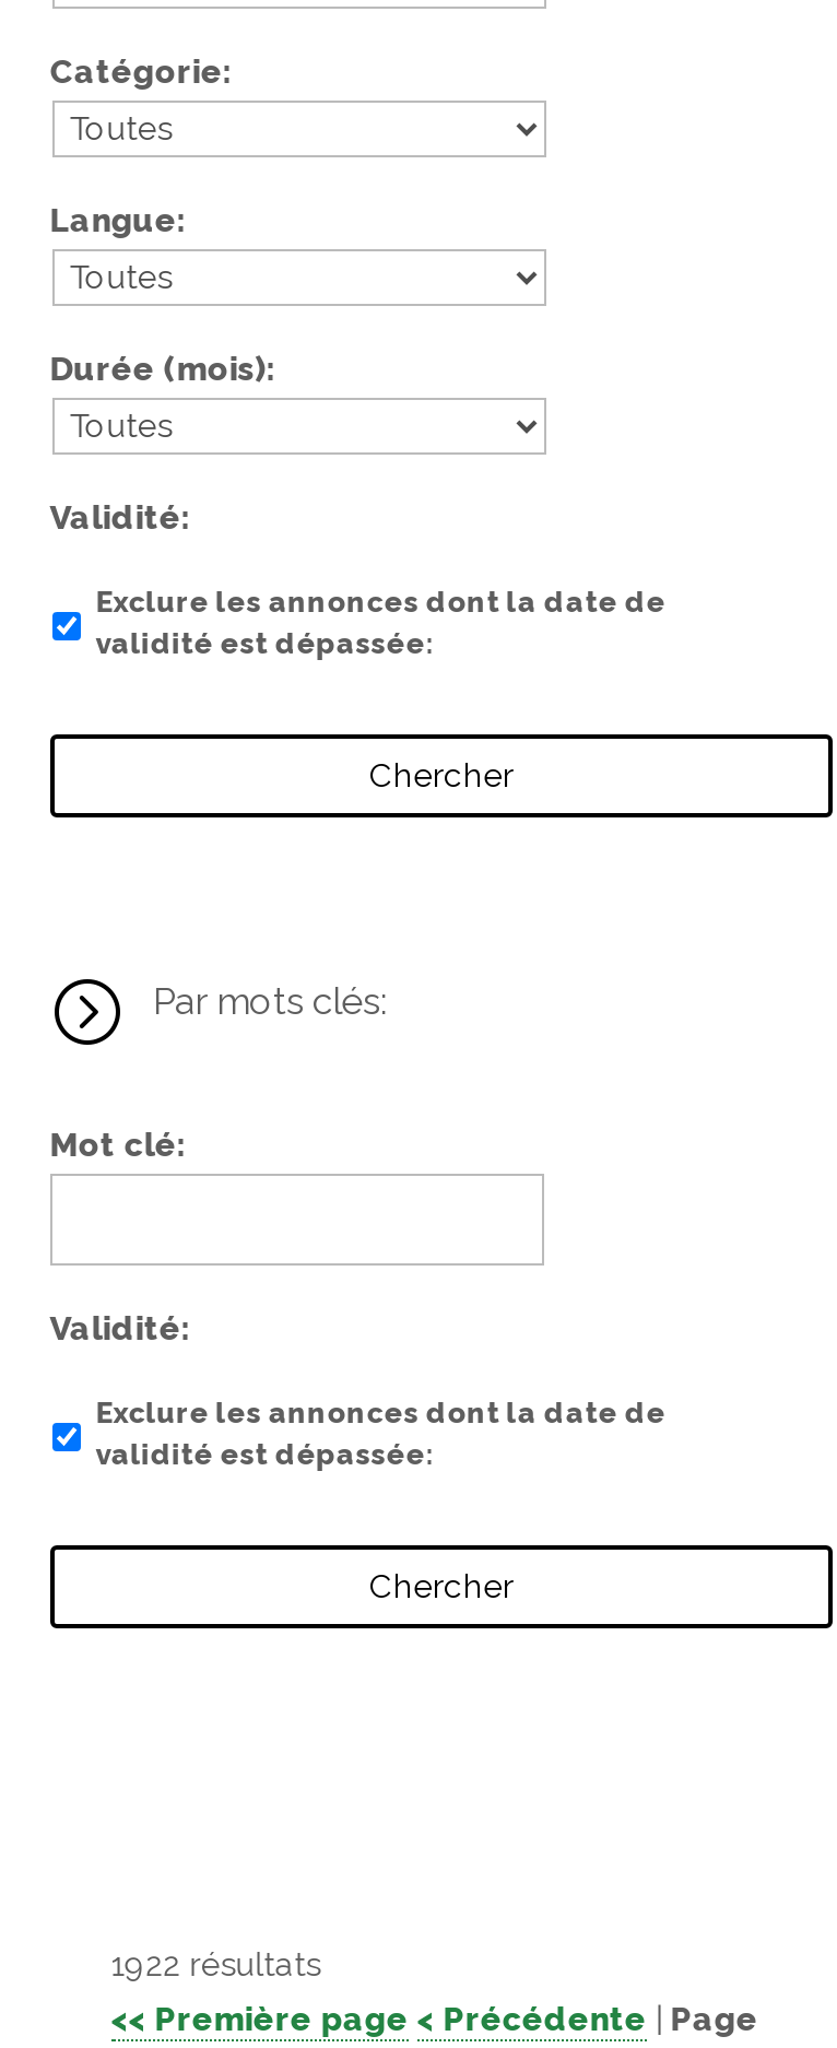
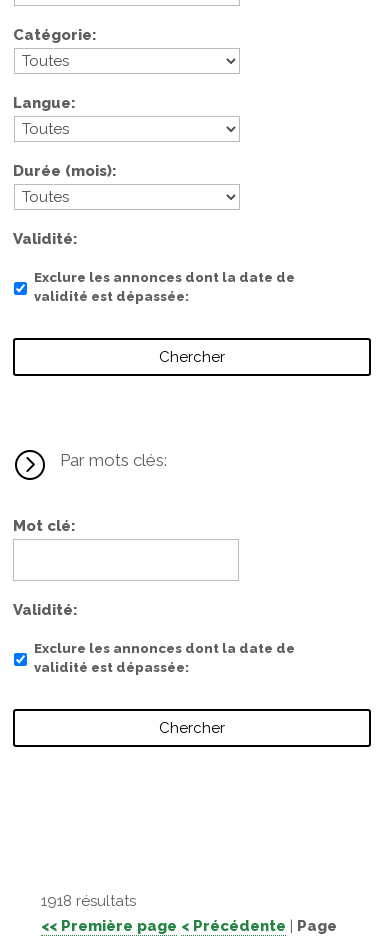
[111,1945,321,1985] 1922 résultats -> [41,892,136,910] 1918 résultats

